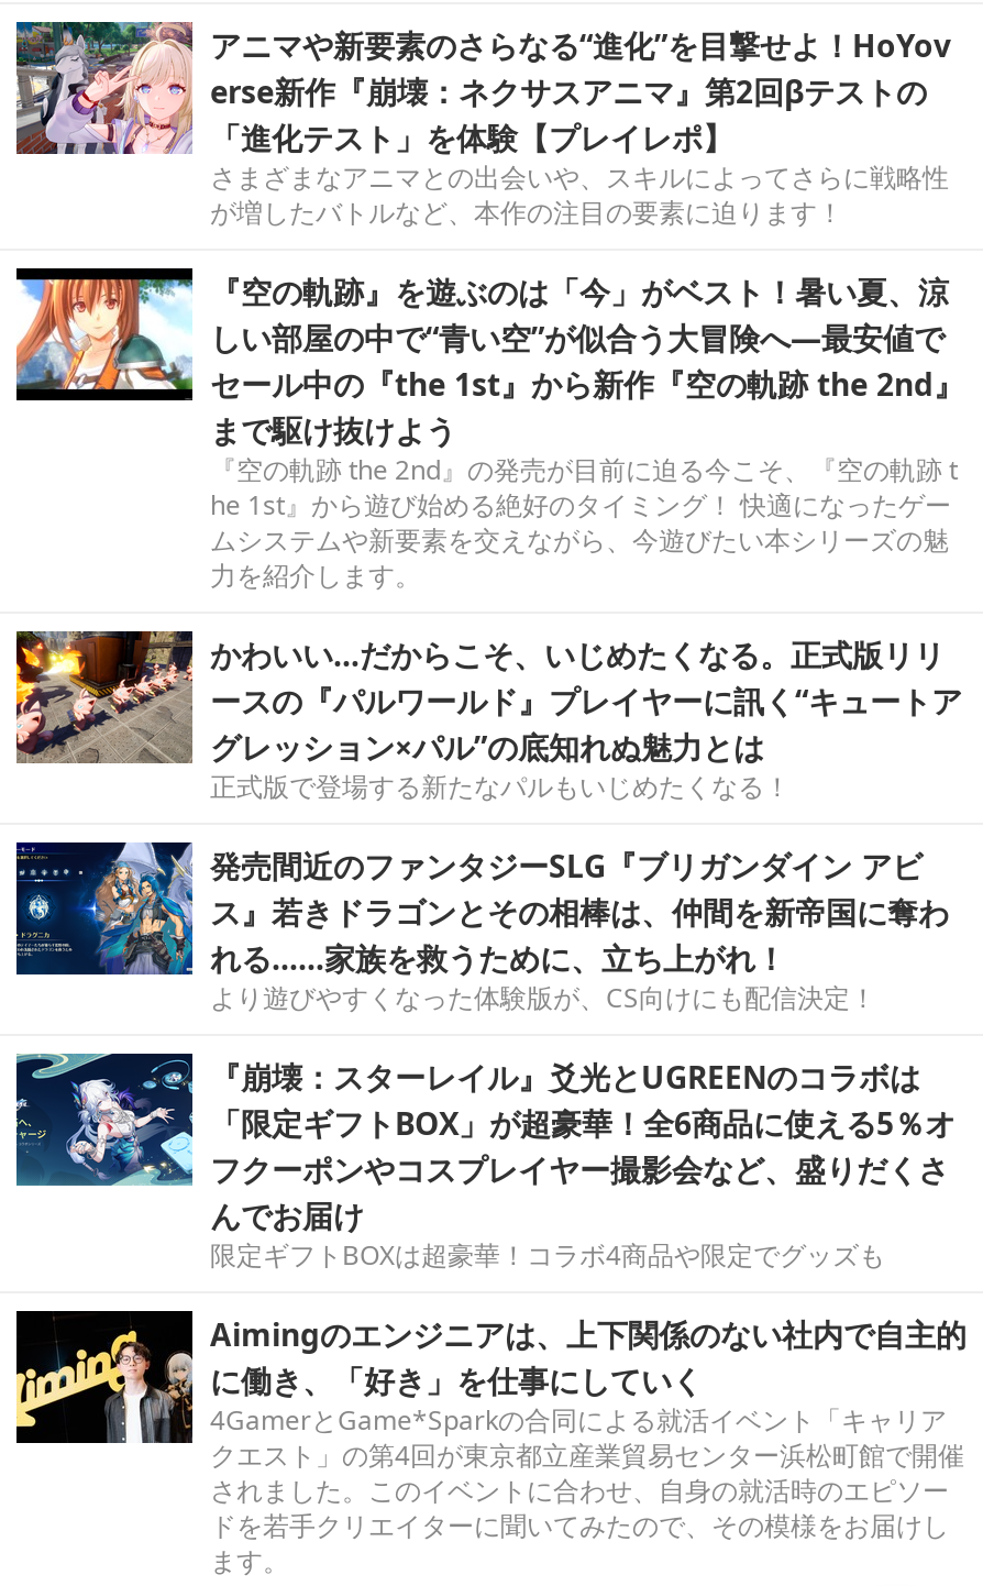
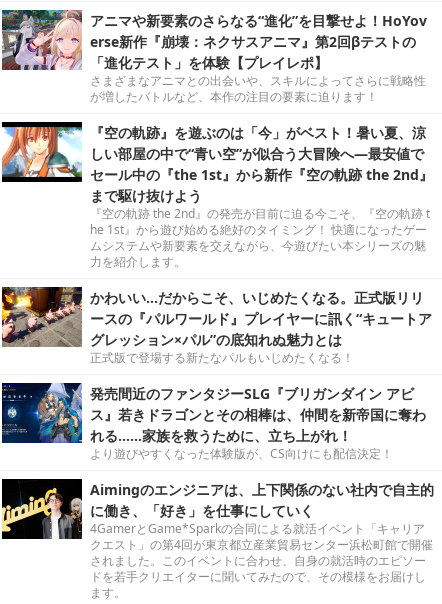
[14,1051,956,1273] [image] | 『崩壊：スターレイル』爻光とUGREENのコラボは | 「限定ギフトBOX」が超豪華！全6商品に使える5％オ | フクーポンやコスプレイヤー撮影会など、盛りだくさ | んでお届け | 限定ギフトBOXは超豪華！コラボ4商品や限定でグッズも -> none

